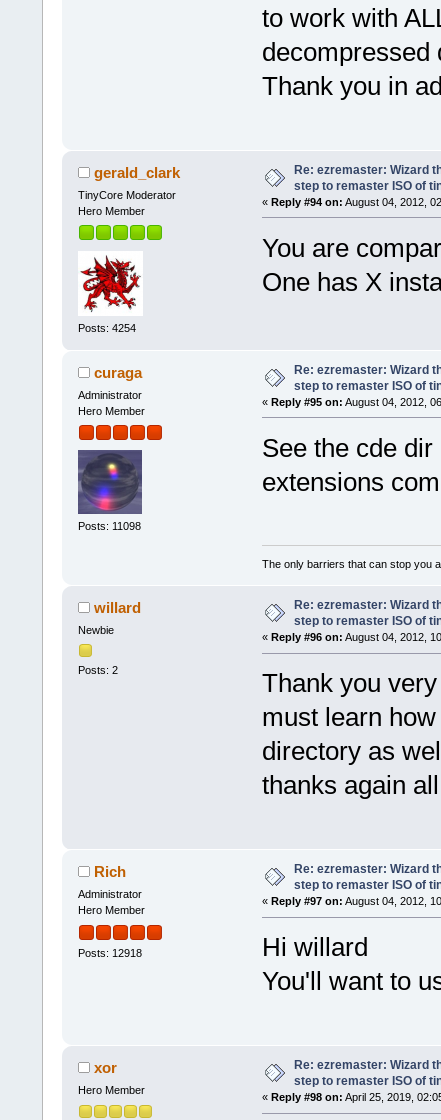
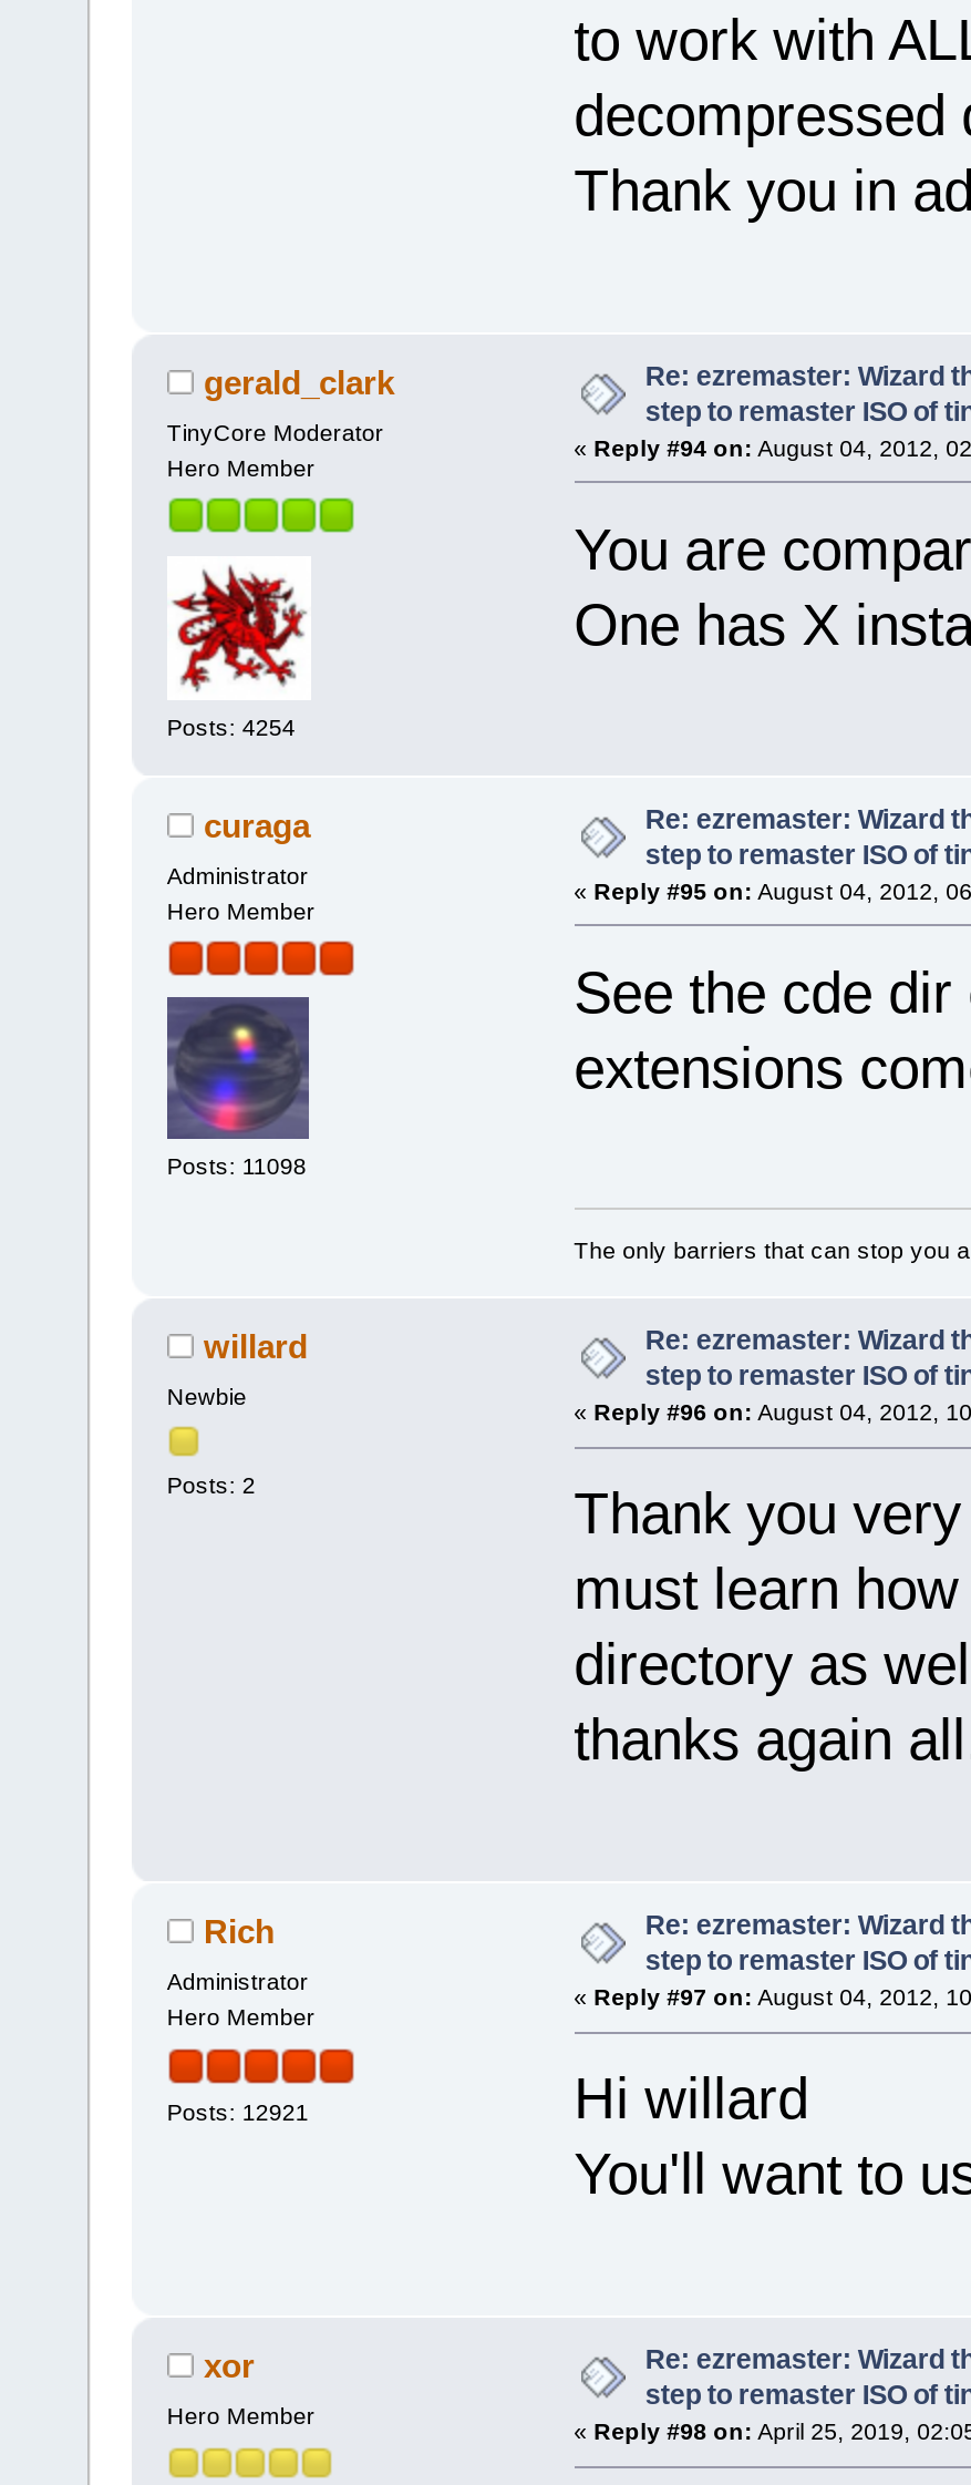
[78,946,142,958] Posts: 12918 -> [167,2097,309,2124] Posts: 12921

